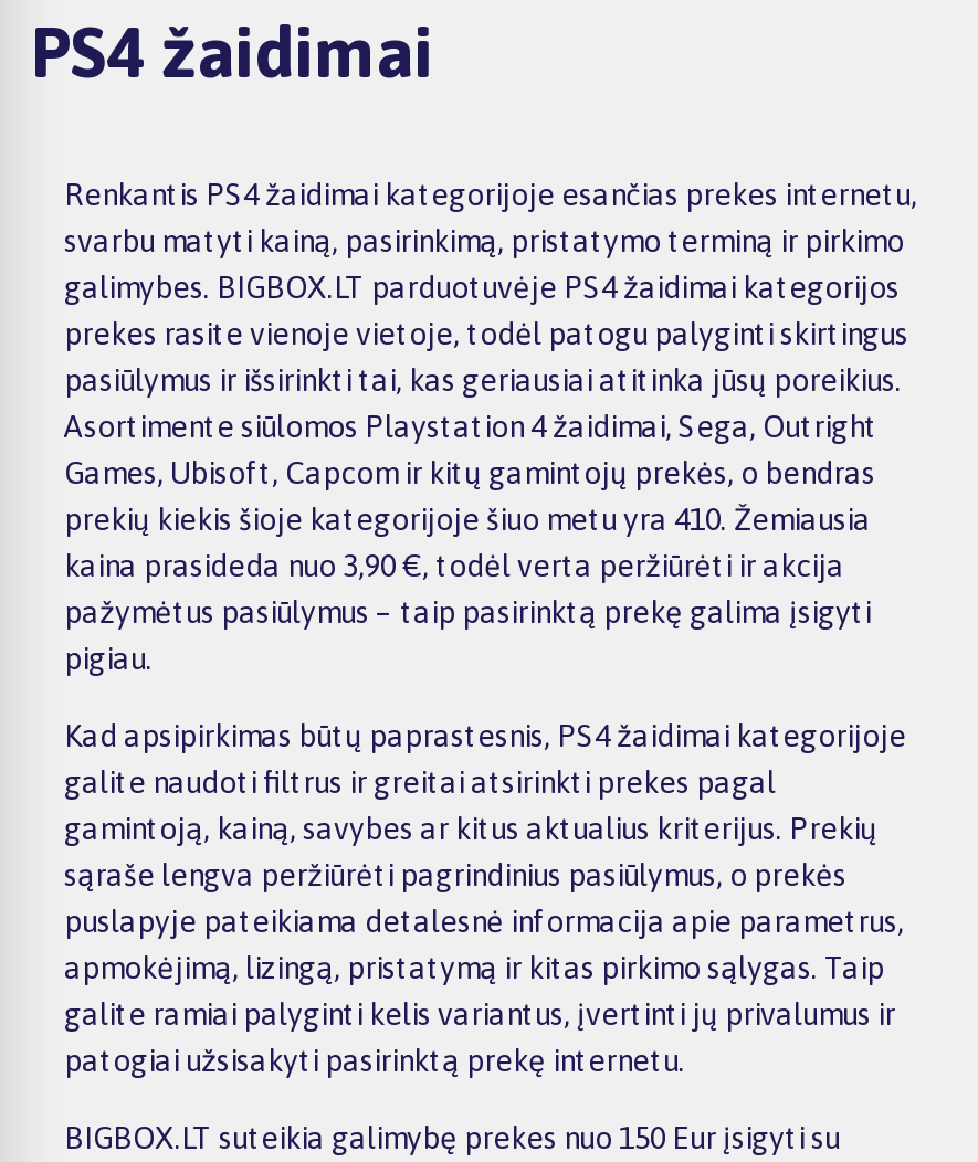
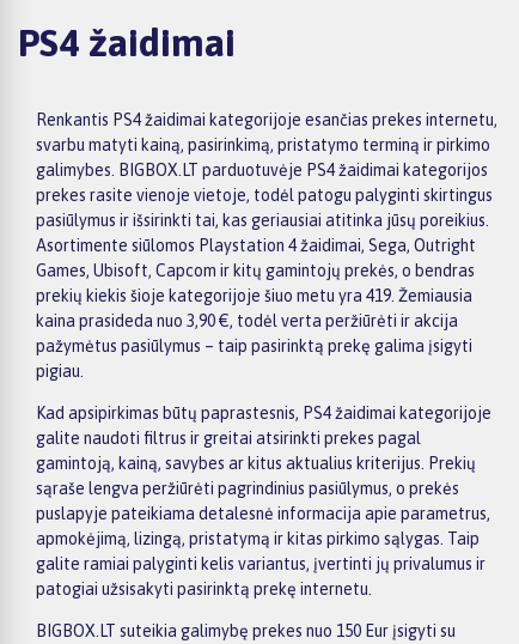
[64,501,871,537] prekių kiekis šioje kategorijoje šiuo metu yra 410. Žemiausia -> [36,286,472,305] prekių kiekis šioje kategorijoje šiuo metu yra 419. Žemiausia

